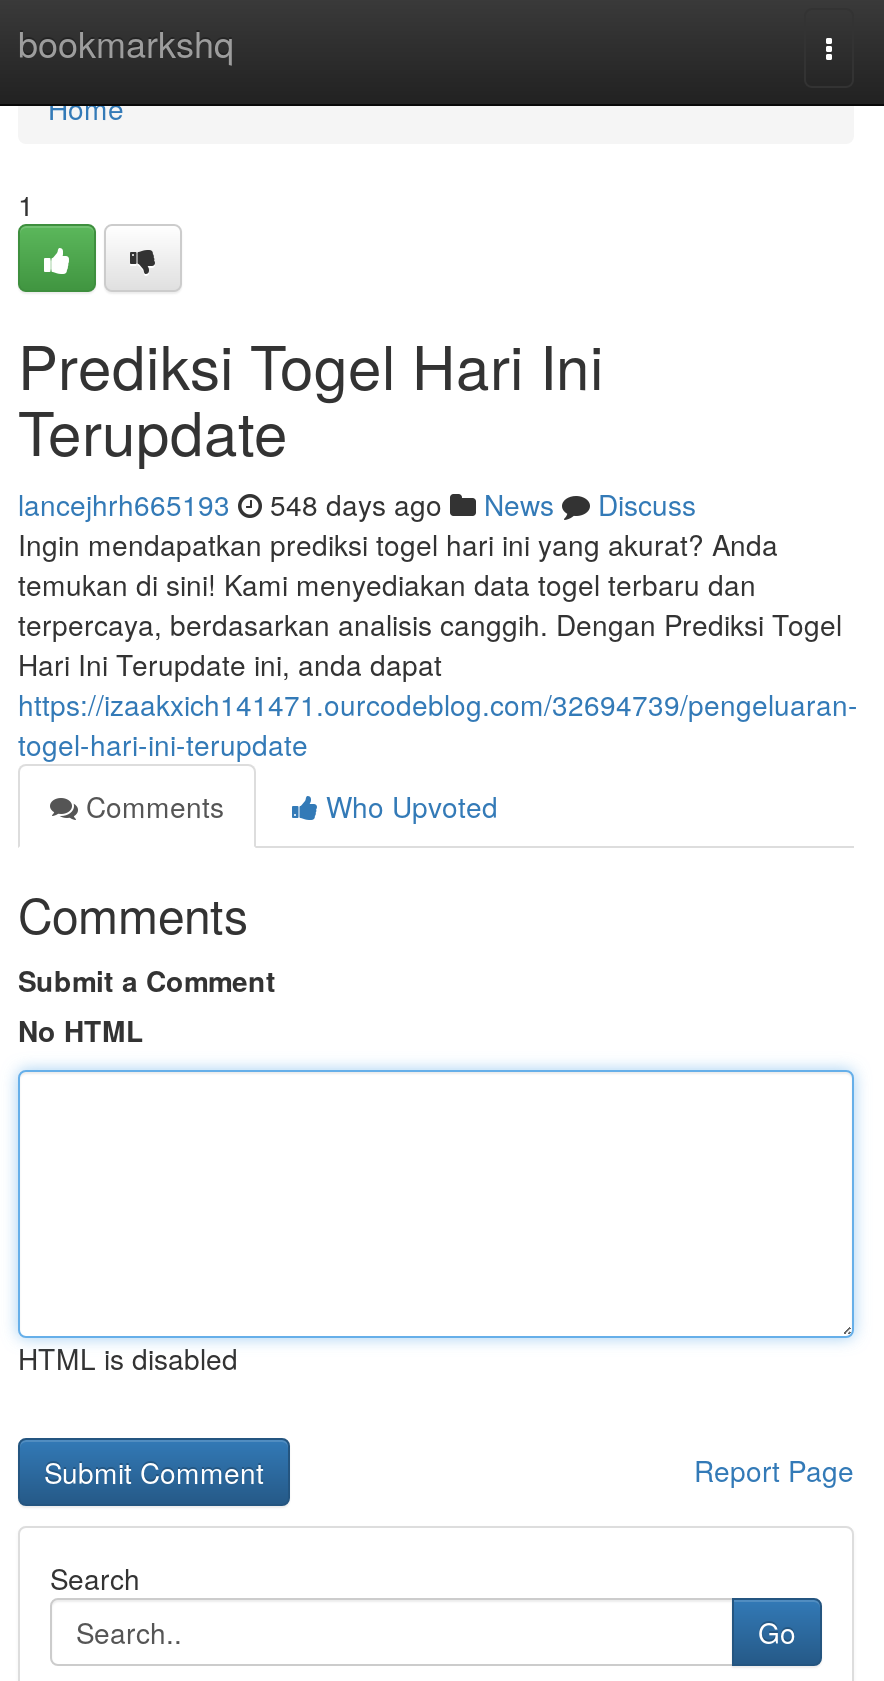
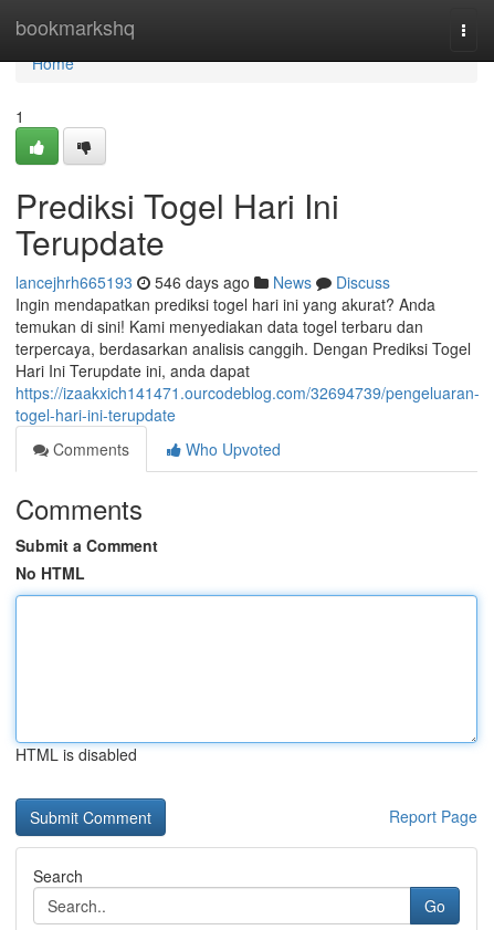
[18,484,696,524] lancejhrh665193 548 days ago News Discuss -> [15,271,390,293] lancejhrh665193 546 days ago News Discuss

